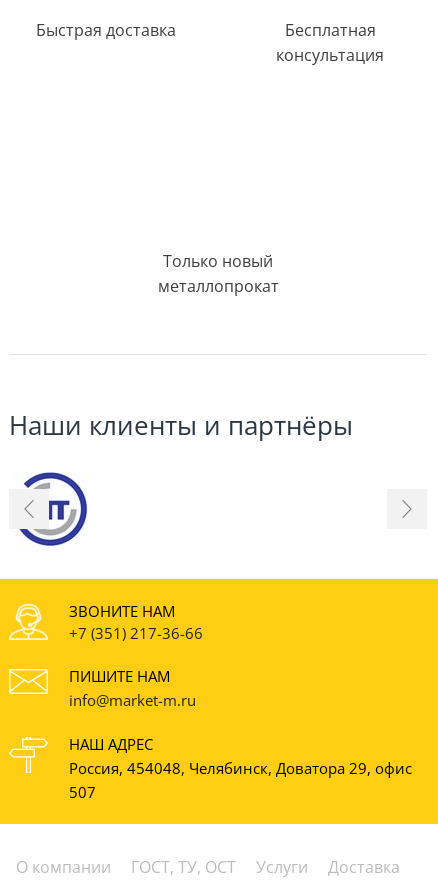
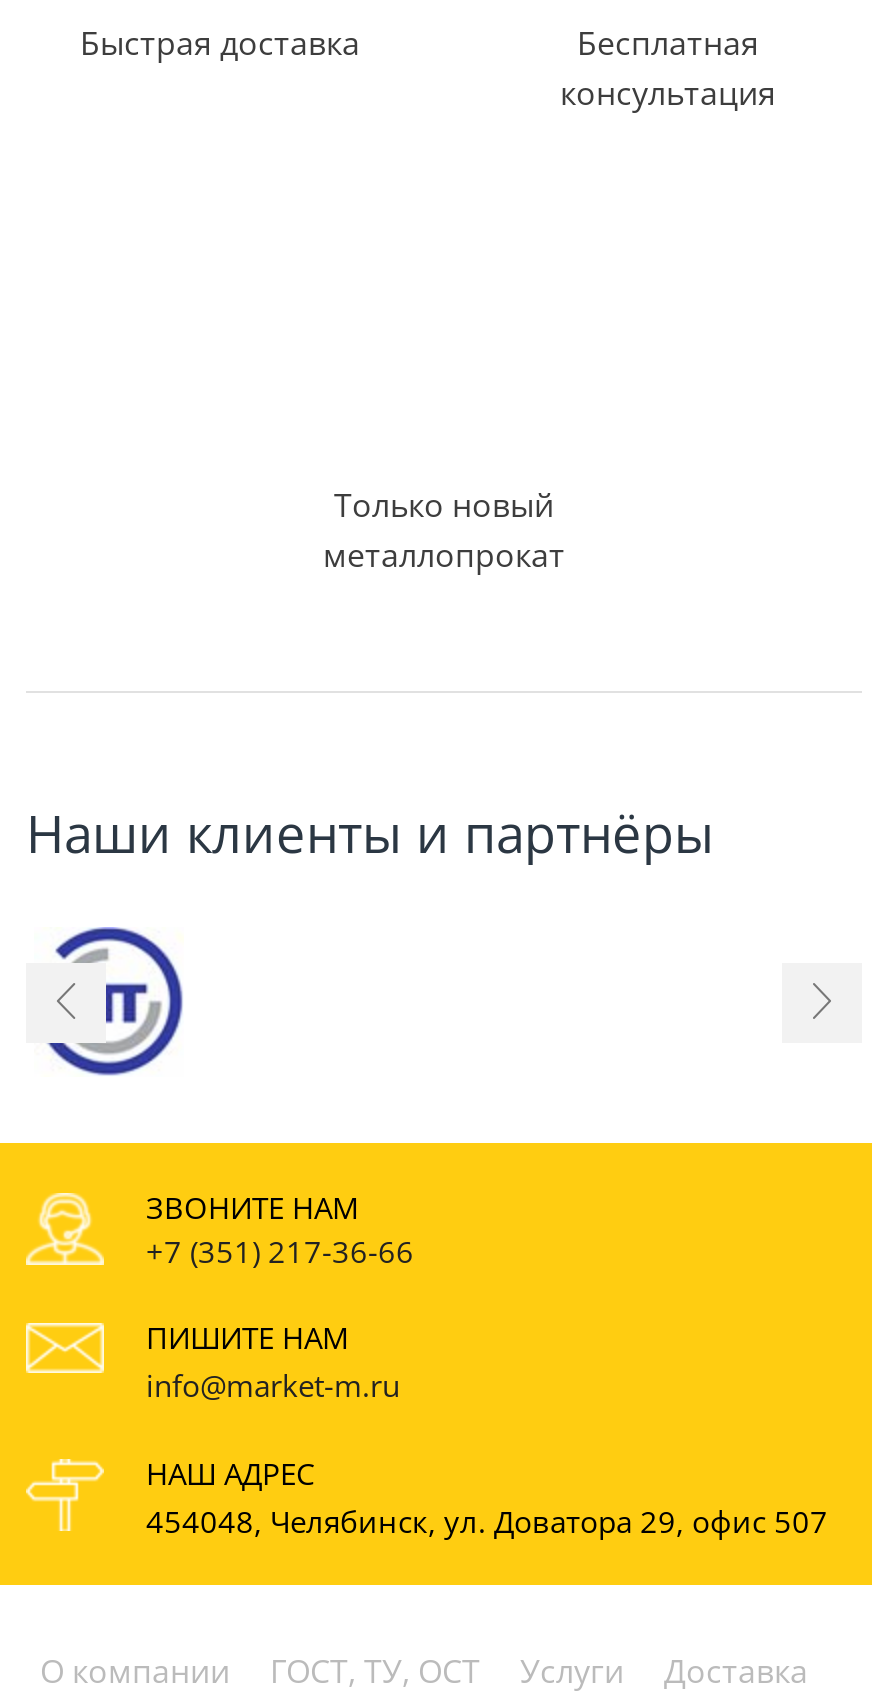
[69,758,412,802] Россия, 454048, Челябинск, Доватора 29, офис | 507 -> [146,1501,828,1541] 454048, Челябинск, ул. Доватора 29, офис 507

